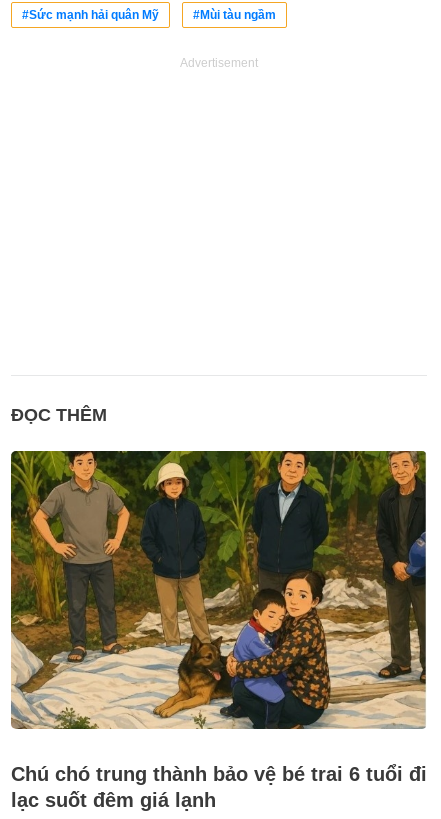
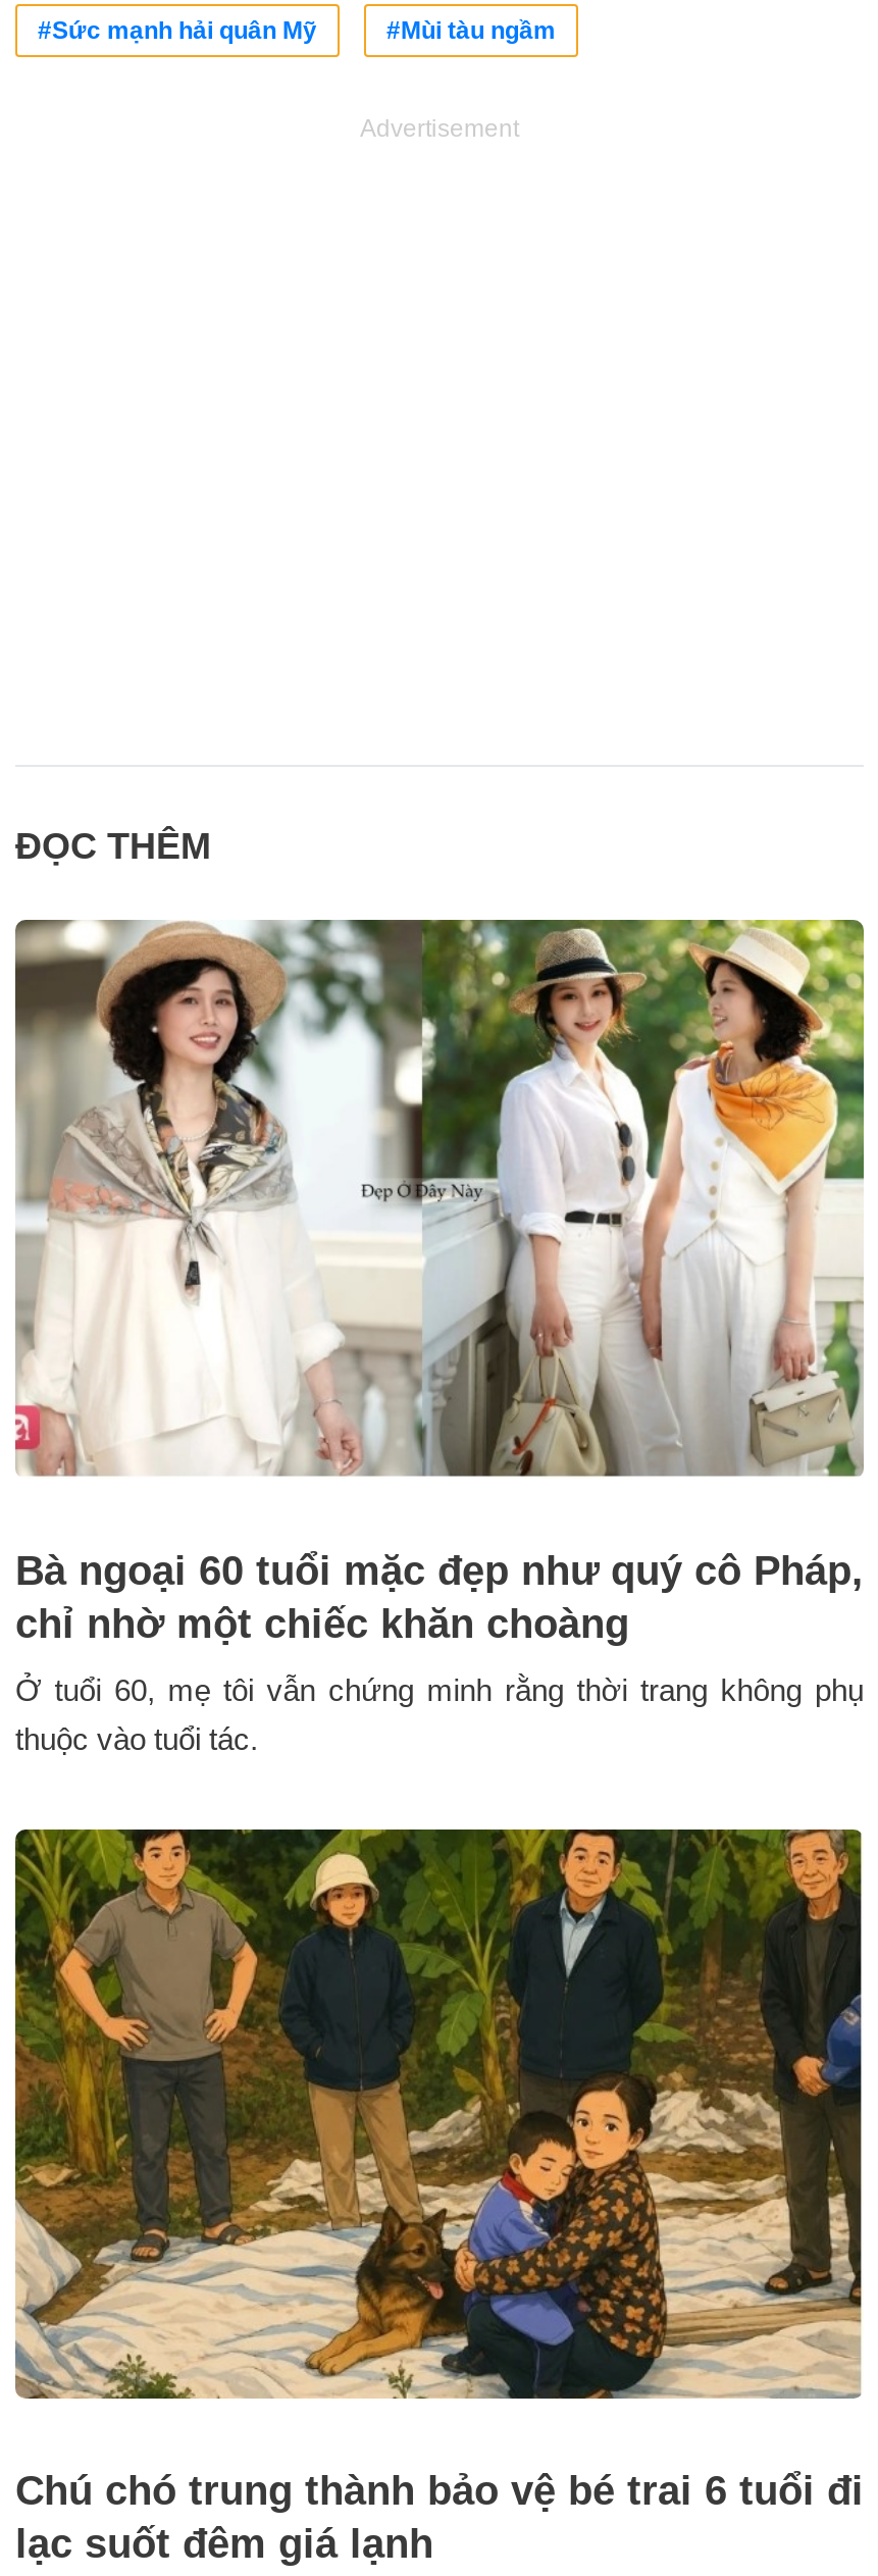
none -> [15,918,866,1757] [image] | Bà ngoại 60 tuổi mặc đẹp như quý cô Pháp, | chỉ nhờ một chiếc khăn choàng | Ở tuổi 60, mẹ tôi vẫn chứng minh rằng thời trang không phụ | thuộc vào tuổi tác.

